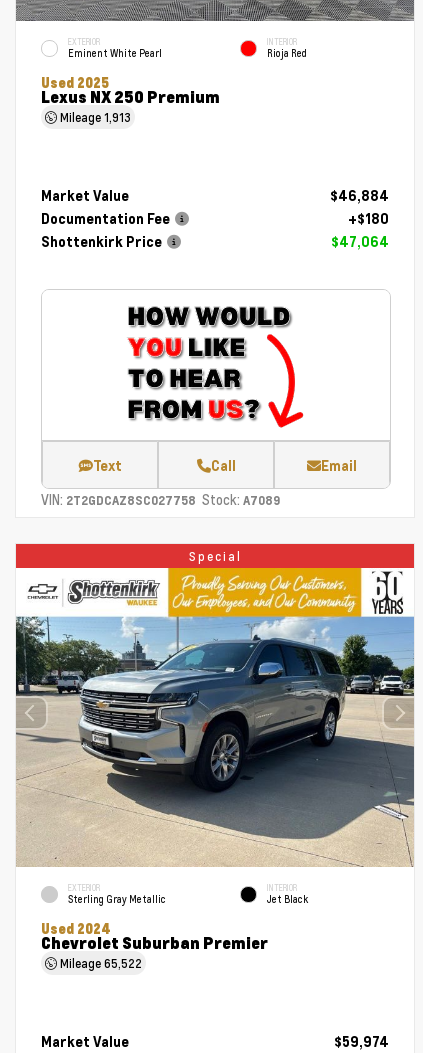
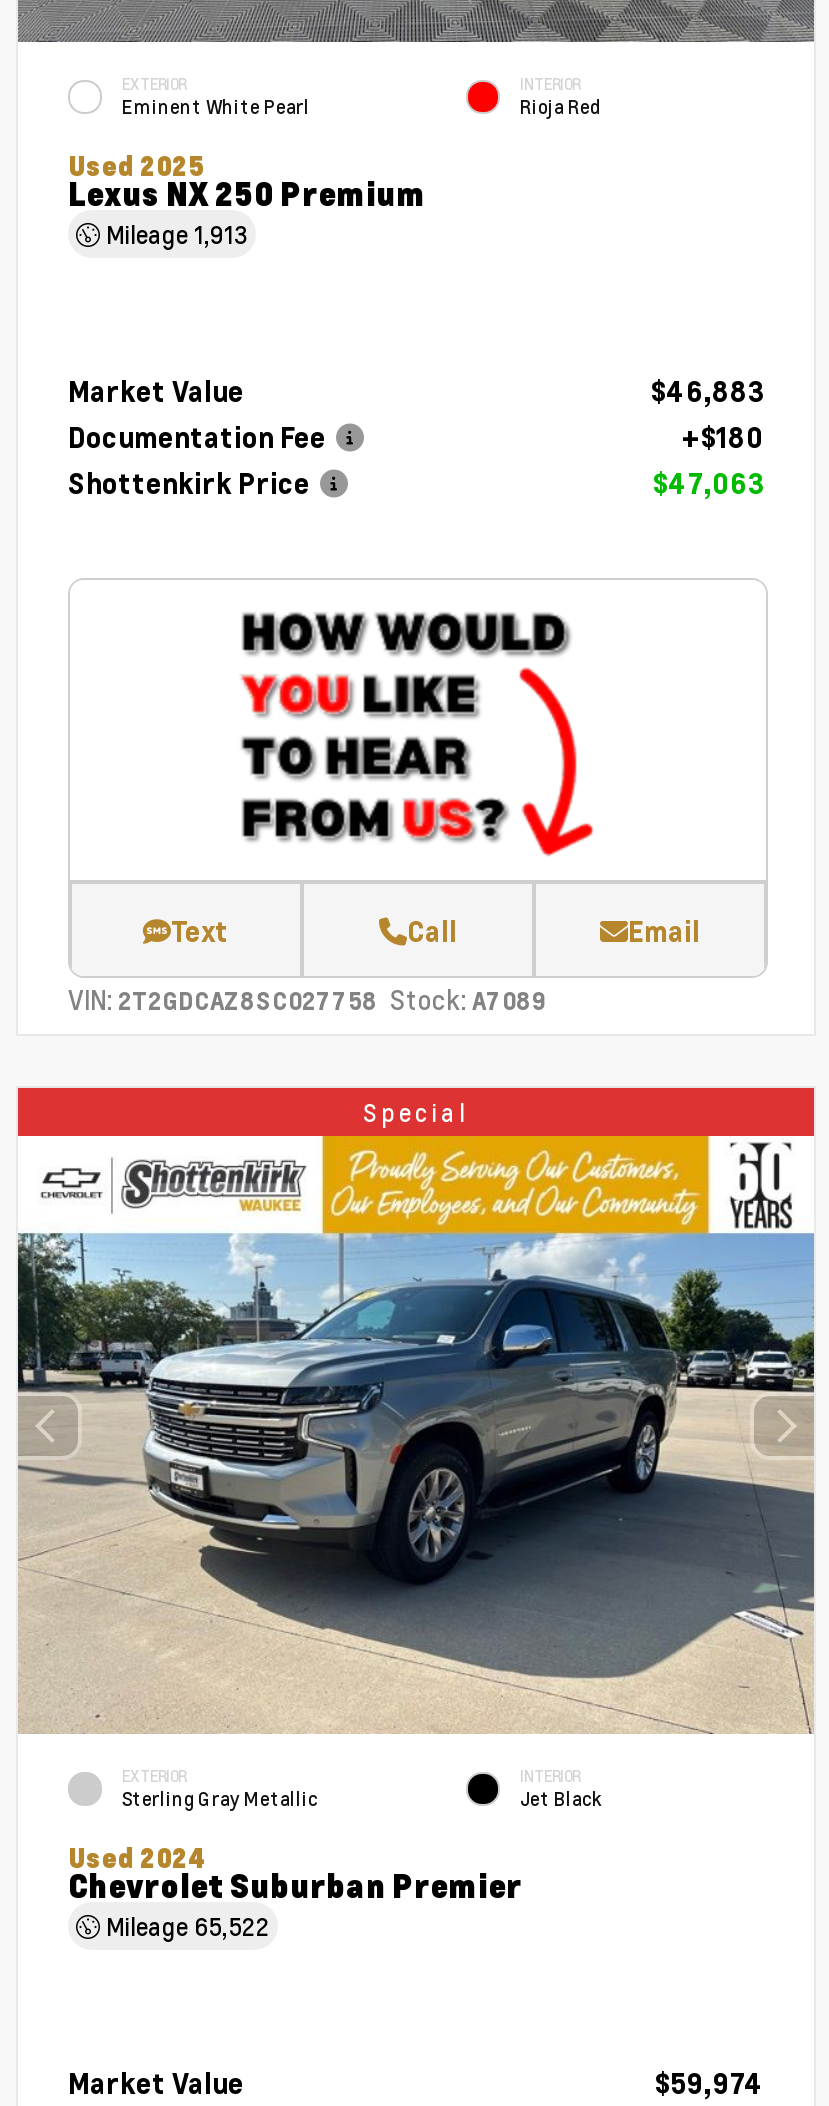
[330,187,389,204] $46,884 -> [650,374,764,408] $46,883
[331,233,389,250] $47,064 -> [652,466,764,500] $47,063

